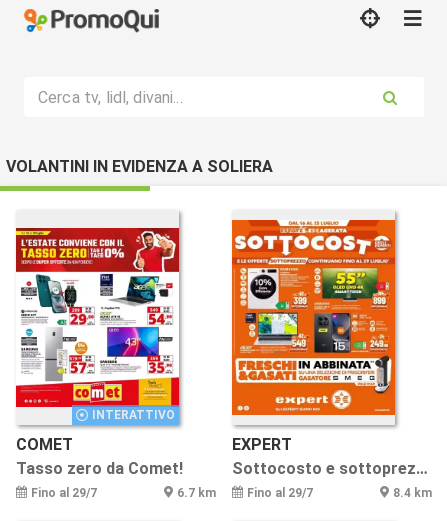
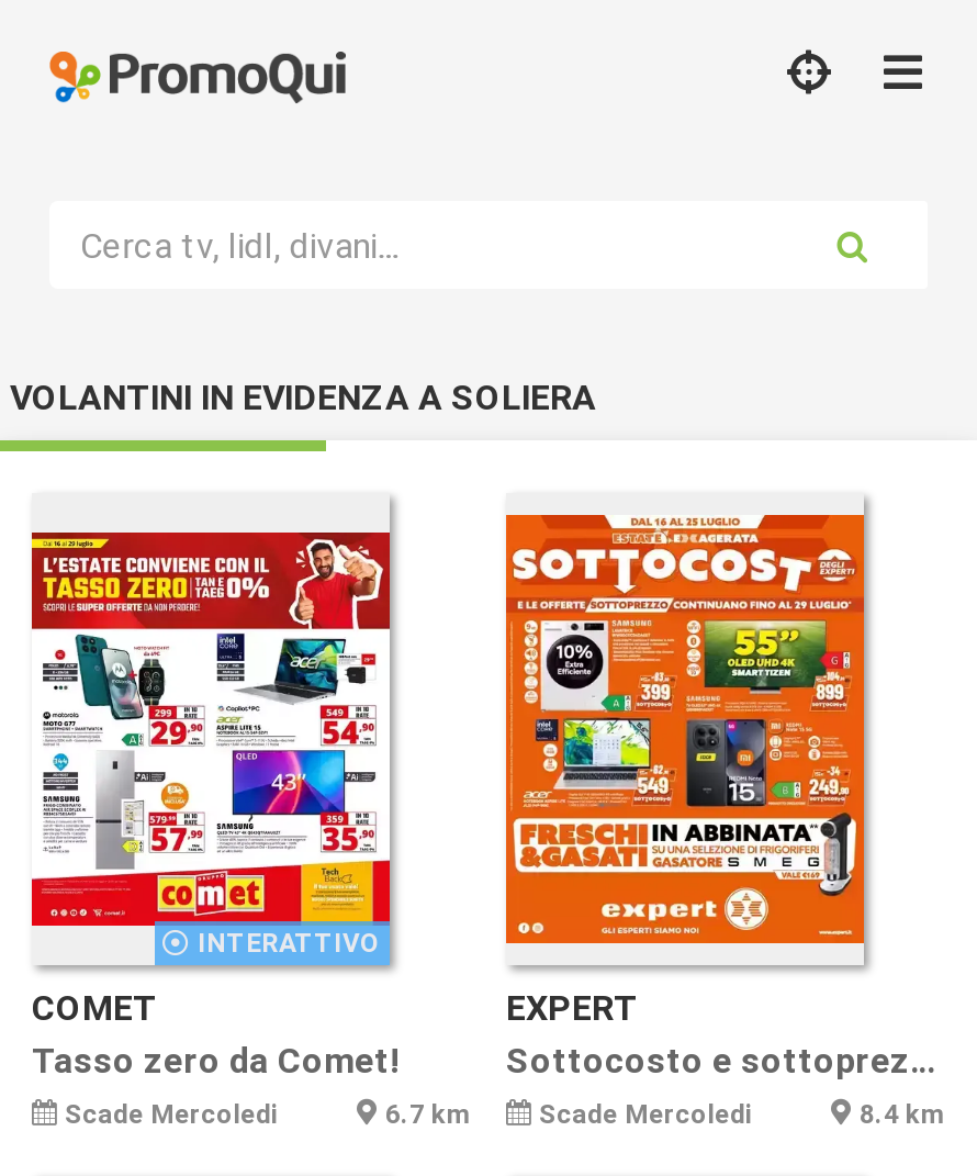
[31,486,97,500] Fino al 29/7 -> [65,1099,278,1130] Scade Mercoledi
[247,486,313,500] Fino al 29/7 -> [539,1099,752,1130] Scade Mercoledi

